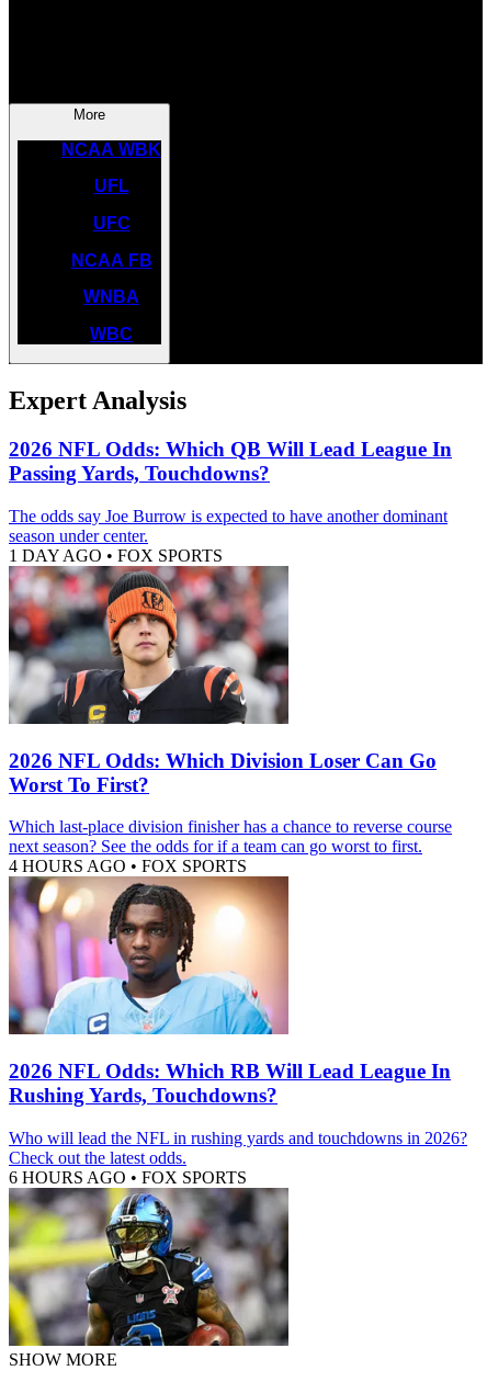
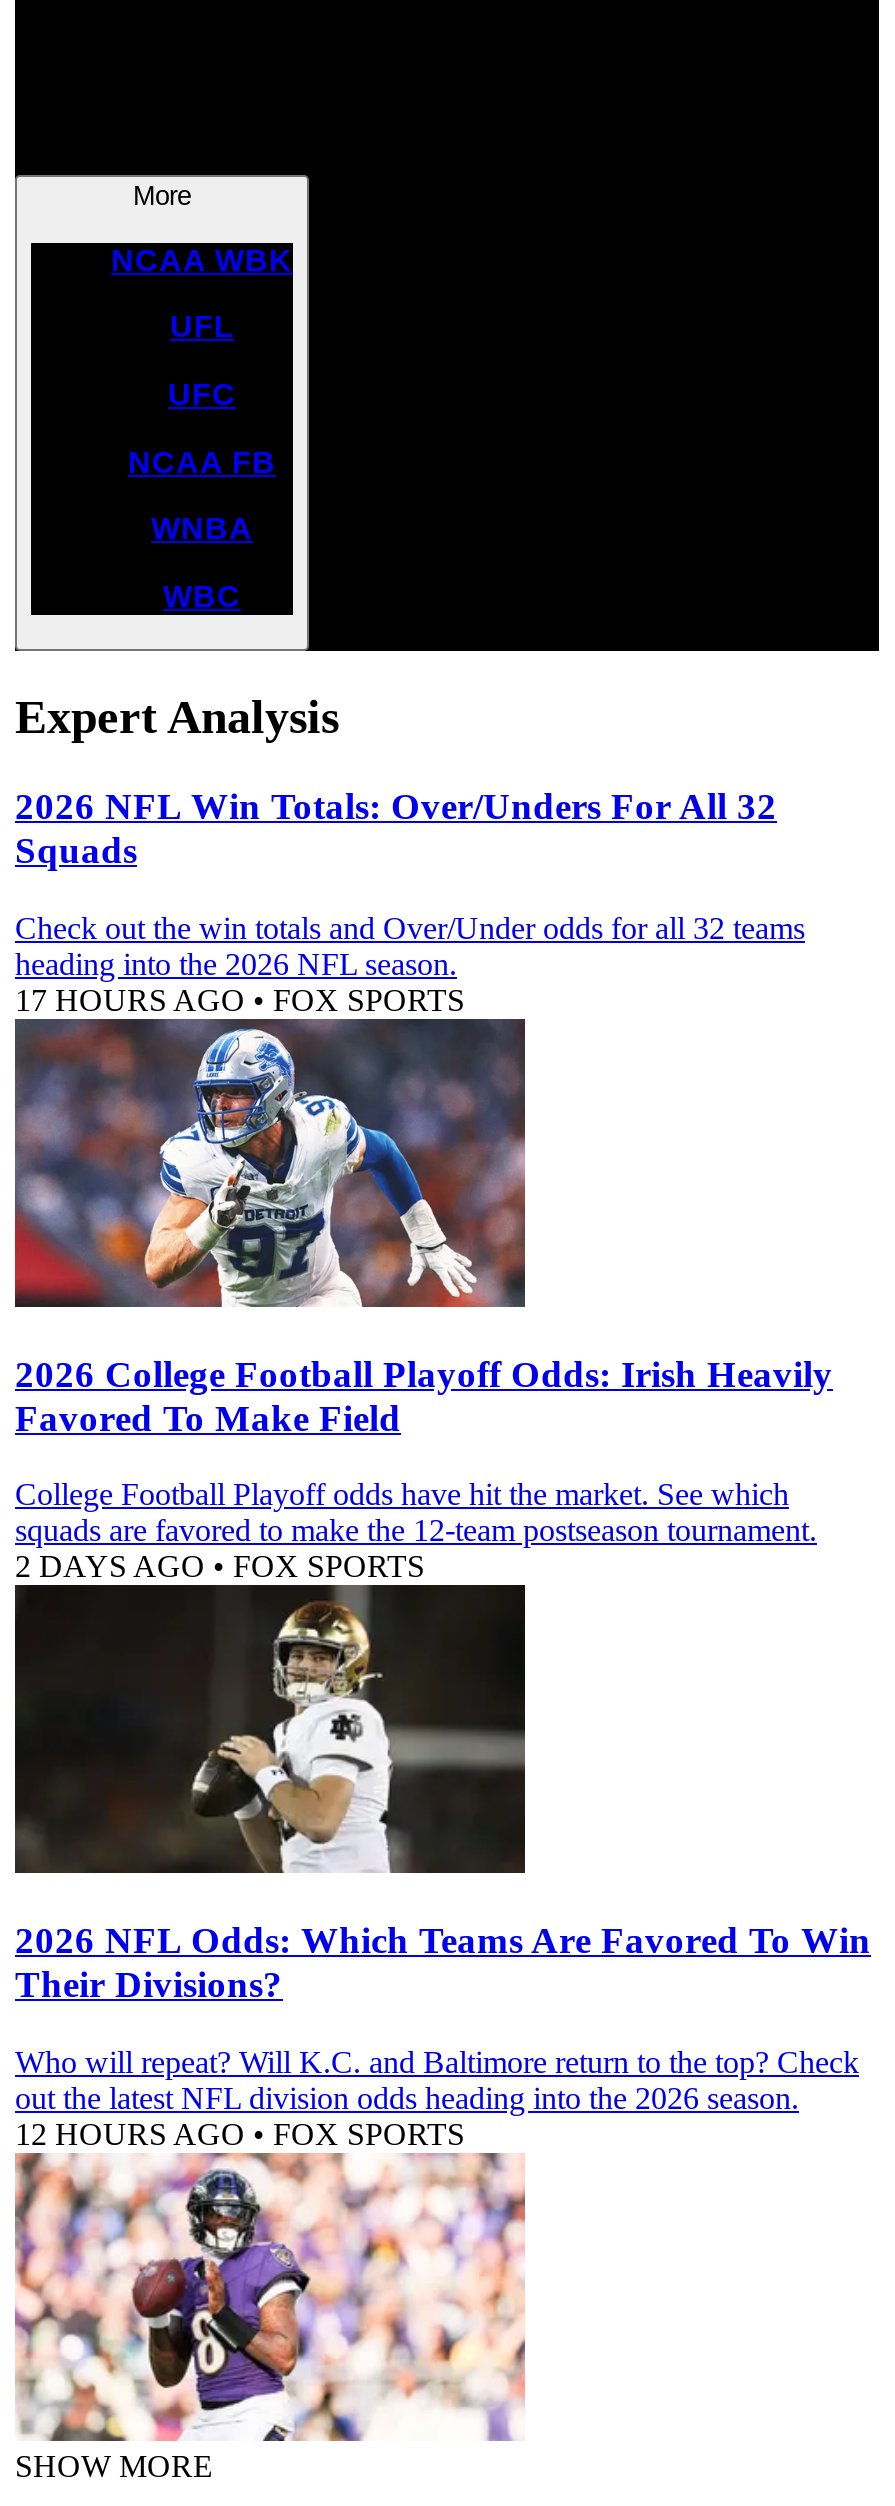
[9,438,452,485] 2026 NFL Odds: Which QB Will Lead League In | Passing Yards, Touchdowns? -> [15,785,777,871] 2026 NFL Win Totals: Over/Unders For All 32 | Squads
[9,507,448,565] The odds say Joe Burrow is expected to have another dominant | season under center. | 1 DAY AGO • FOX SPORTS -> [15,911,805,1017] Check out the win totals and Over/Under odds for all 32 teams | heading into the 2026 NFL season. | 17 HOURS AGO • FOX SPORTS
[9,566,437,796] [image] | 2026 NFL Odds: Which Division Loser Can Go | Worst To First? -> [13,1021,833,1438] [image] | 2026 College Football Playoff Odds: Irish Heavily | Favored To Make Field
[8,817,452,1035] [image] | Which last-place division finisher has a chance to reverse course | next season? See the odds for if a team can go worst to first. | 4 HOURS AGO • FOX SPORTS -> [13,1478,817,1875] [image] | College Football Playoff odds have hit the market. See which | squads are favored to make the 12-team postseason tournament. | 2 DAYS AGO • FOX SPORTS
[9,1060,451,1107] 2026 NFL Odds: Which RB Will Lead League In | Rushing Yards, Touchdowns? -> [15,1919,871,2005] 2026 NFL Odds: Which Teams Are Favored To Win | Their Divisions?
[9,1128,467,1187] Who will lead the NFL in rushing yards and touchdowns in 2026? | Check out the latest odds. | 6 HOURS AGO • FOX SPORTS -> [15,2045,859,2151] Who will repeat? Will K.C. and Baltimore return to the top? Check | out the latest NFL division odds heading into the 2026 season. | 12 HOURS AGO • FOX SPORTS
[8,1187,290,1347] [image] -> [15,2153,527,2443] [image]

